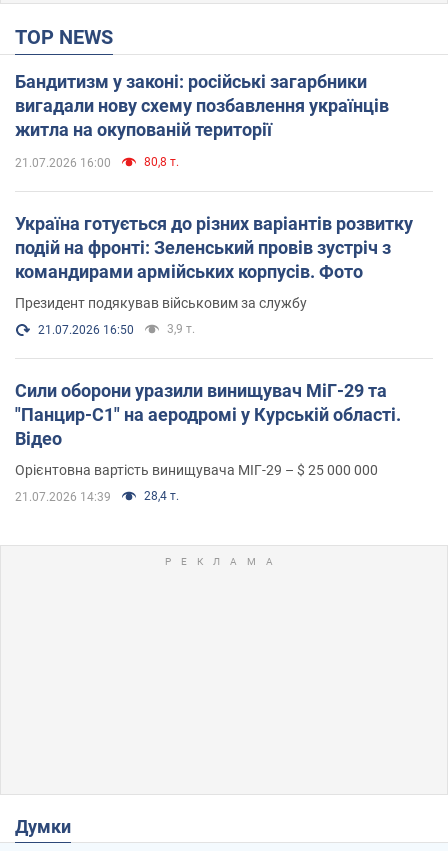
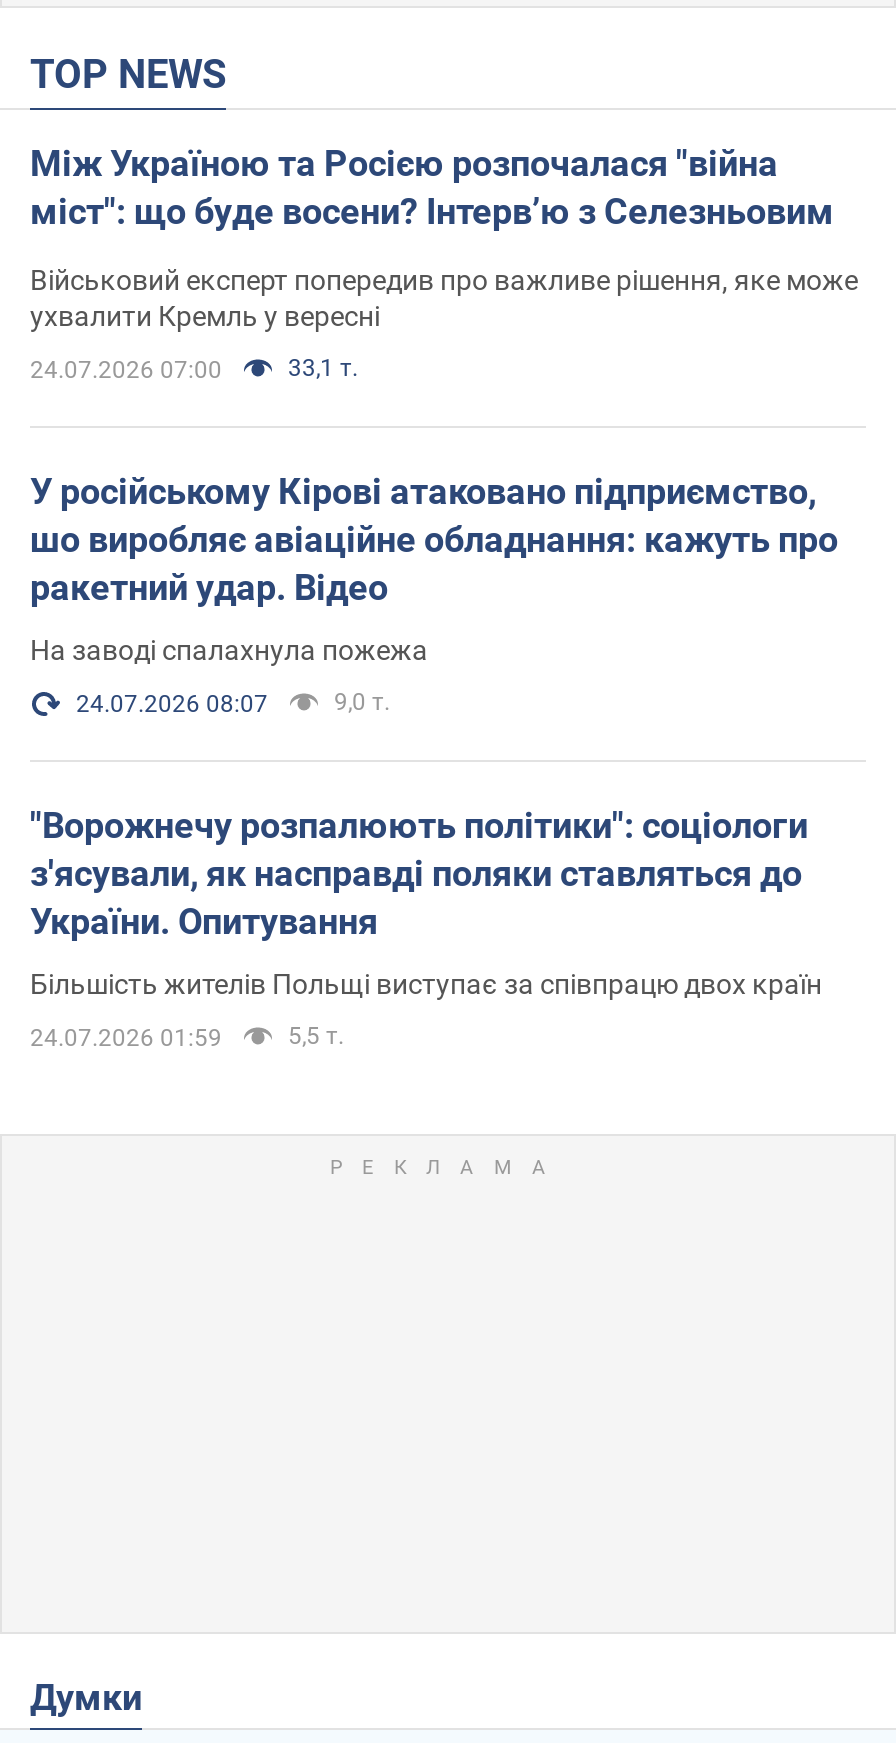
[15,71,413,504] Бандитизм у законі: російські загарбники | вигадали нову схему позбавлення українців | житла на окупованій території | 21.07.2026 16:00 | 80,8 т. | Україна готується до різних варіантів розвитку | подій на фронті: Зеленський провів зустріч з | командирами армійських корпусів. Фото | Президент подякував військовим за службу | 21.07.2026 16:50 | 3,9 т. | Сили оборони уразили винищувач МіГ-29 та | "Панцир-С1" на аеродромі у Курській області. | Відео | Орієнтовна вартість винищувача МІГ-29 – $ 25 000 000 | 21.07.2026 14:39 | 28,4 т. -> [30,141,858,1051] Між Україною та Росією розпочалася "війна | міст": що буде восени? Інтерв’ю з Селезньовим | Військовий експерт попередив про важливе рішення, яке може | ухвалити Кремль у вересні | 24.07.2026 07:00 | 33,1 т. | У російському Кірові атаковано підприємство, | шо виробляє авіаційне обладнання: кажуть про | ракетний удар. Відео | На заводі спалахнула пожежа | 24.07.2026 08:07 | 9,0 т. | "Ворожнечу розпалюють політики": соціологи | з'ясували, як насправді поляки ставляться до | України. Опитування | Більшість жителів Польщі виступає за співпрацю двох країн | 24.07.2026 01:59 | 5,5 т.

